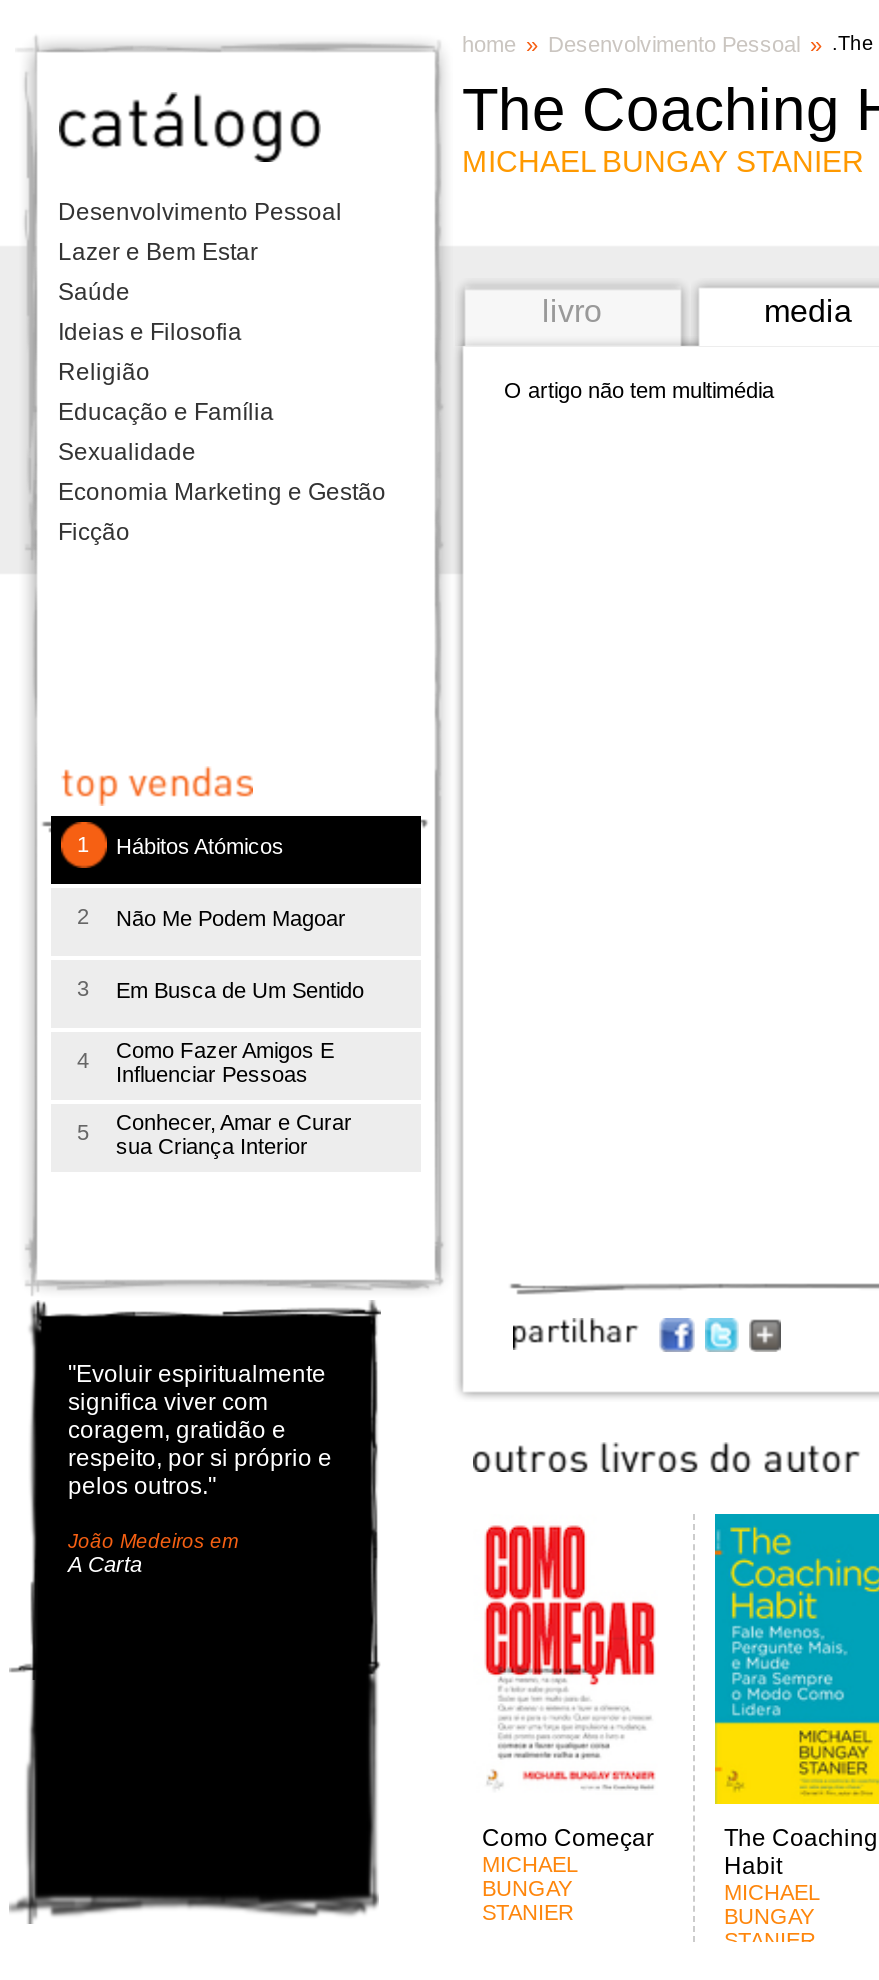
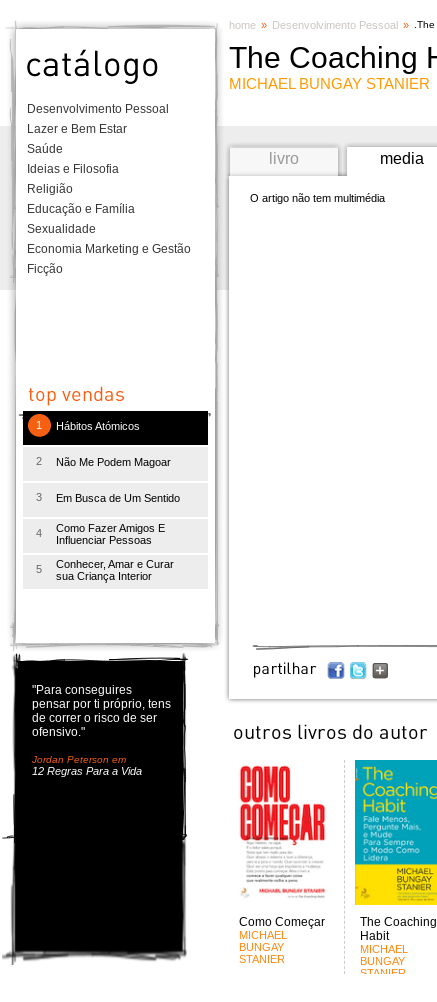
[68,1360,332,1500] "Evoluir espiritualmente | significa viver com | coragem, gratidão e | respeito, por si próprio e | pelos outros." -> [31,683,170,739] "Para conseguires | pensar por ti próprio, tens | de correr o risco de ser | ofensivo."
[68,1530,238,1576] João Medeiros em | A Carta -> [31,754,141,777] Jordan Peterson em | 12 Regras Para a Vida

